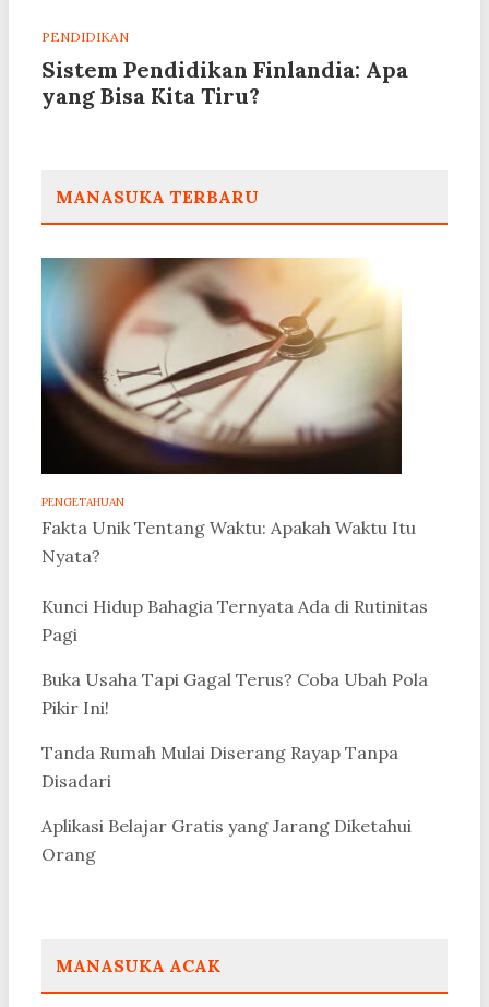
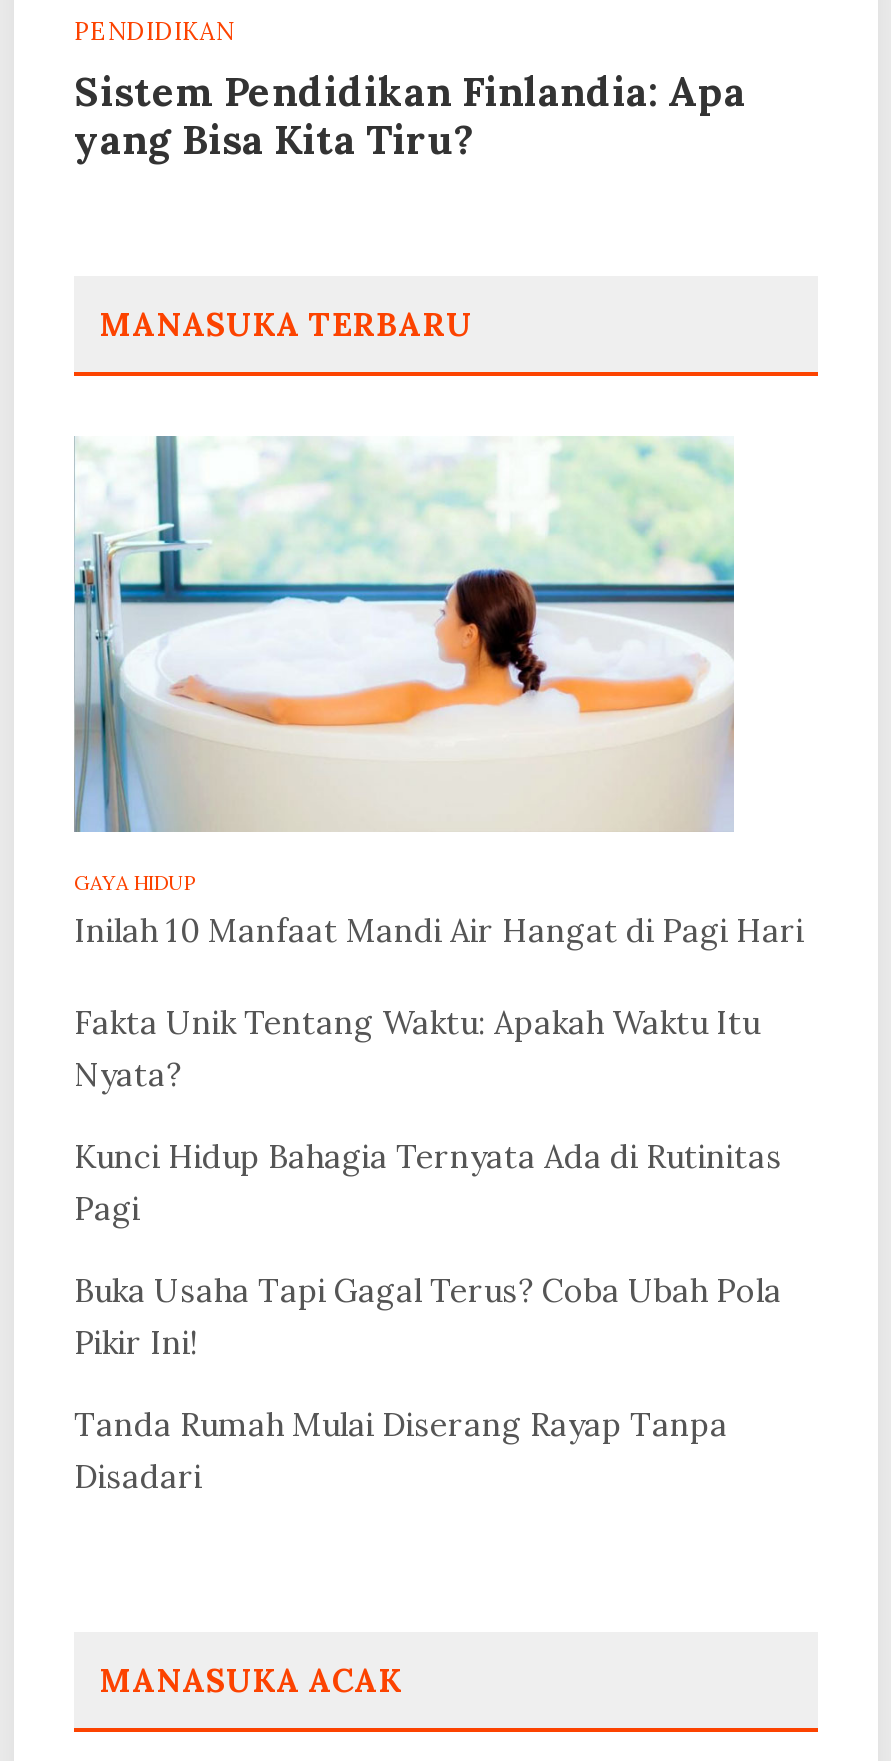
[40,257,403,509] [image] | PENGETAHUAN -> [74,436,804,950] [image] | GAYA HIDUP | Inilah 10 Manfaat Mandi Air Hangat di Pagi Hari
moved [41,517,416,567] -> [74,1002,760,1094]: Fakta Unik Tentang Waktu: Apakah Waktu Itu | Nyata?
moved [41,595,428,792] -> [74,1136,782,1495]: Kunci Hidup Bahagia Ternyata Ada di Rutinitas | Pagi | Buka Usaha Tapi Gagal Terus? Coba Ubah Pola | Pikir Ini! | Tanda Rumah Mulai Diserang Rayap Tanpa | Disadari
[41,814,412,865] Aplikasi Belajar Gratis yang Jarang Diketahui | Orang -> none

